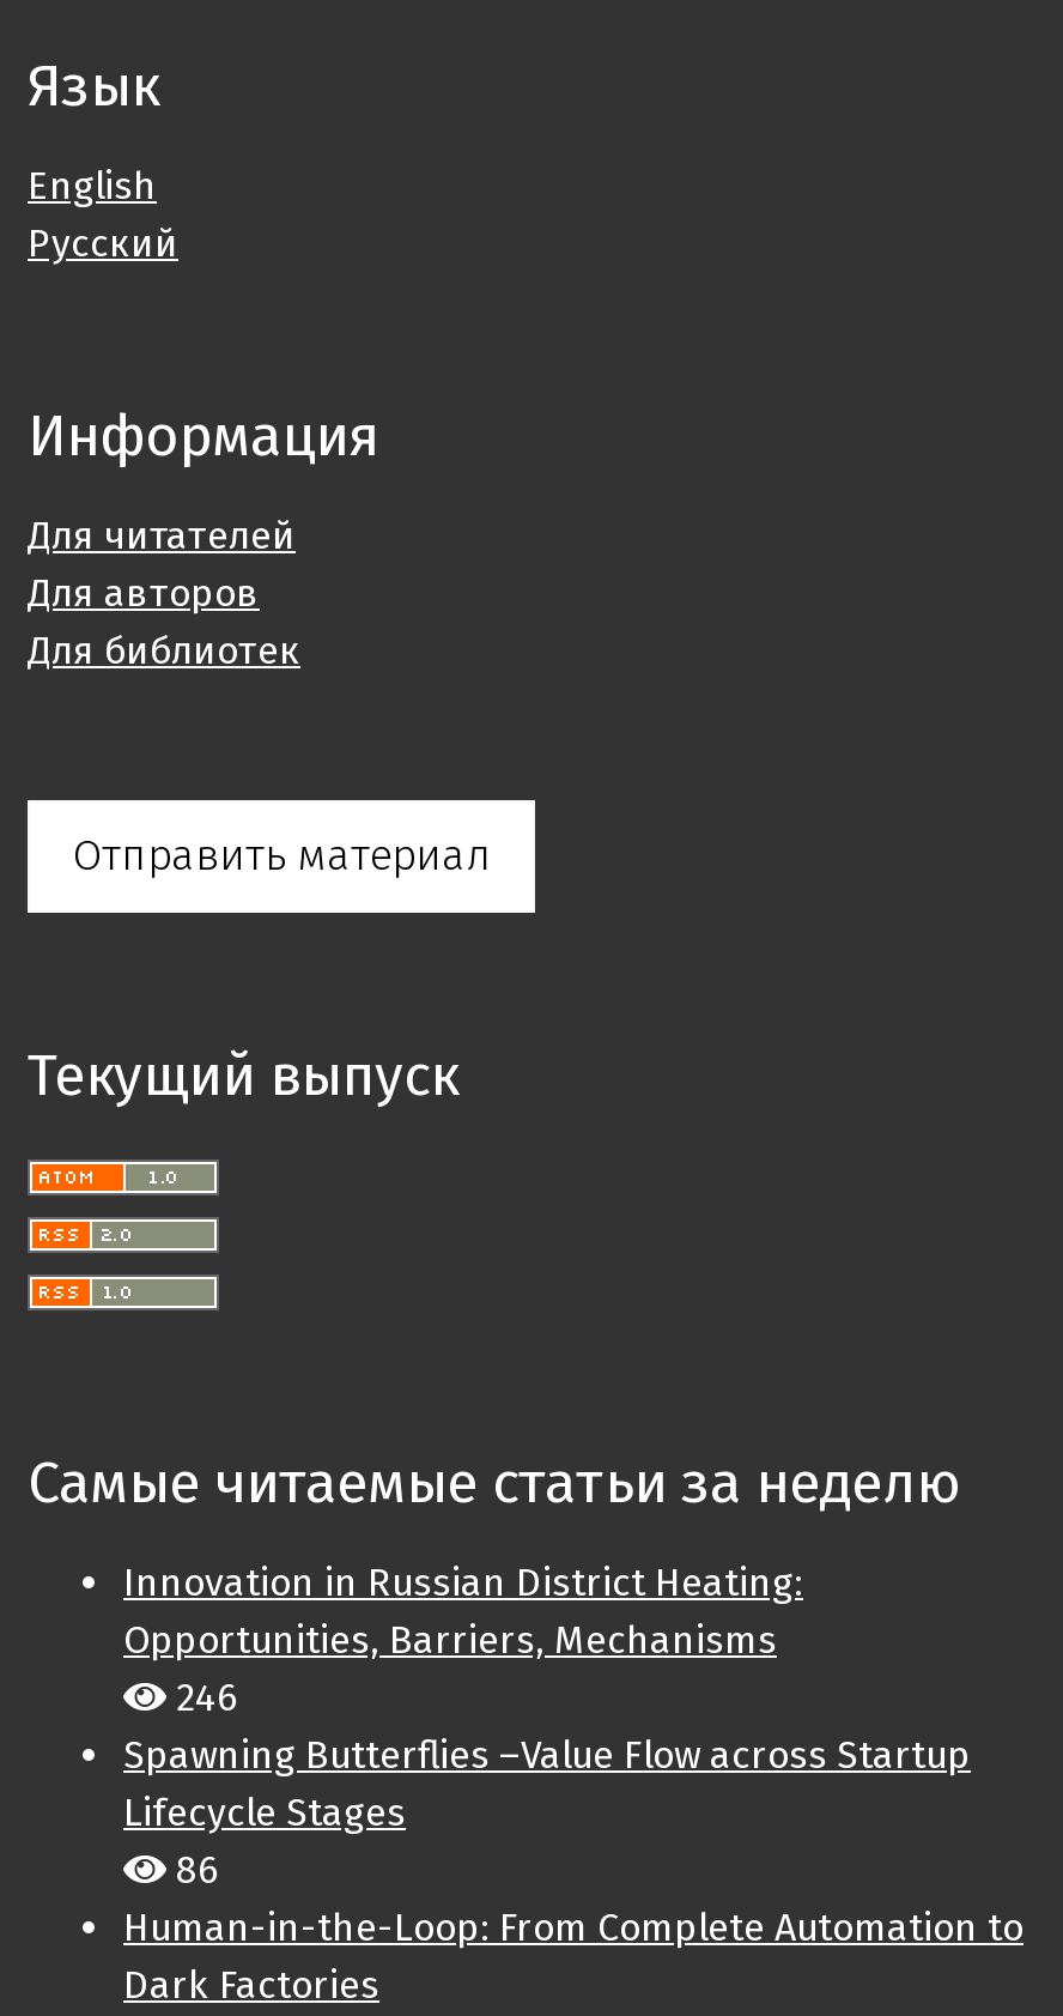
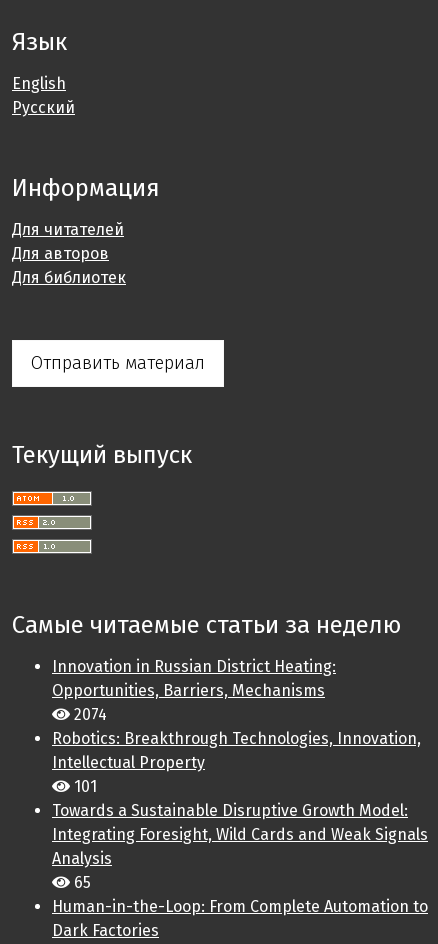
[123,1674,971,1892] 246 | Spawning Butterflies –Value Flow across Startup | Lifecycle Stages | 86 -> [52,705,428,892] 2074 | Robotics: Breakthrough Technologies, Innovation, | Intellectual Property | 101 | Towards a Sustainable Disruptive Growth Model: | Integrating Foresight, Wild Cards and Weak Signals | Analysis | 65

